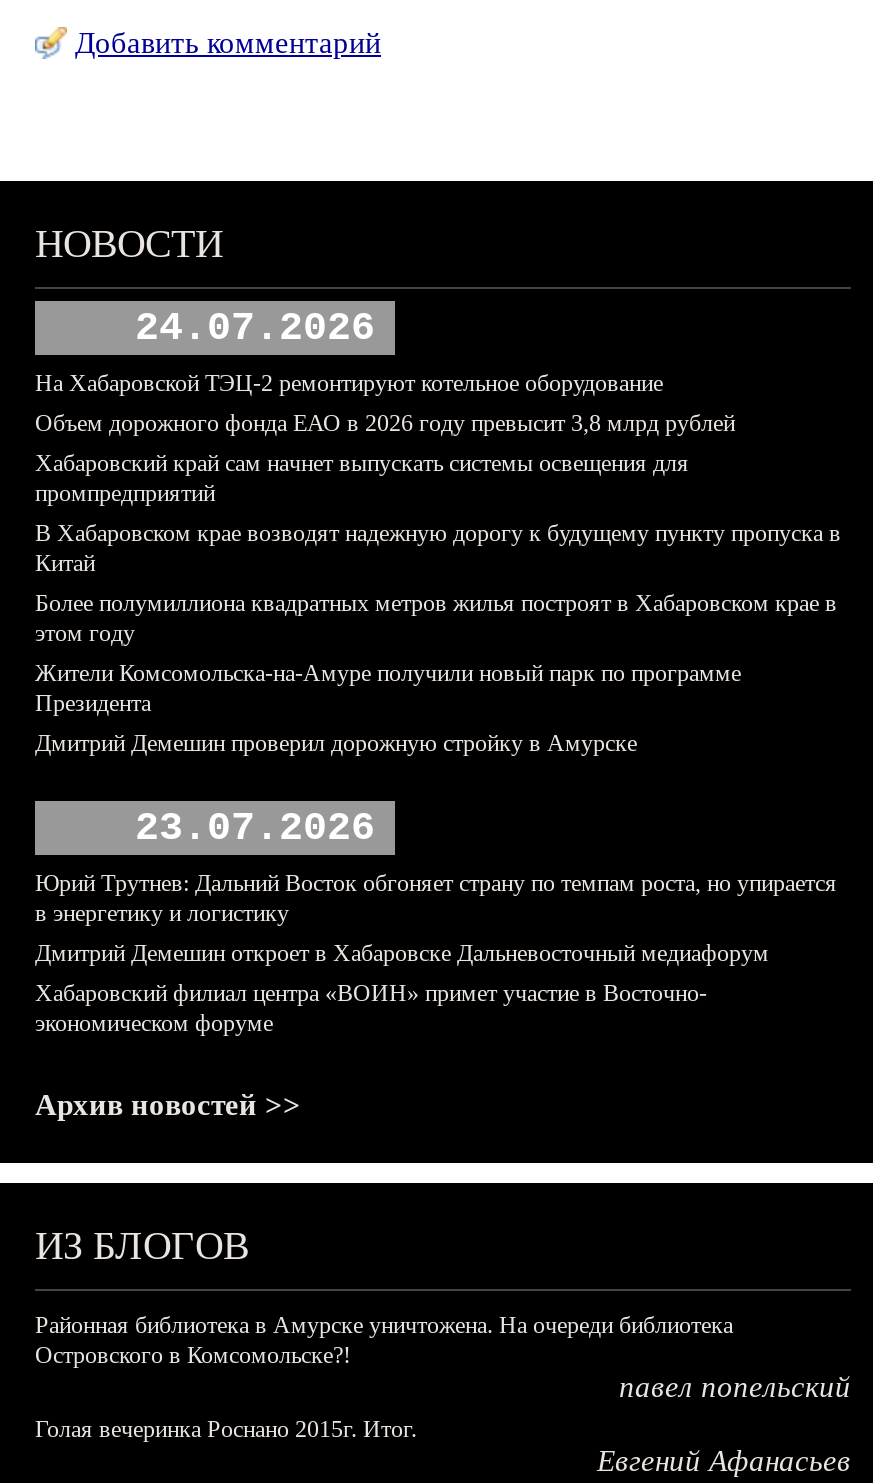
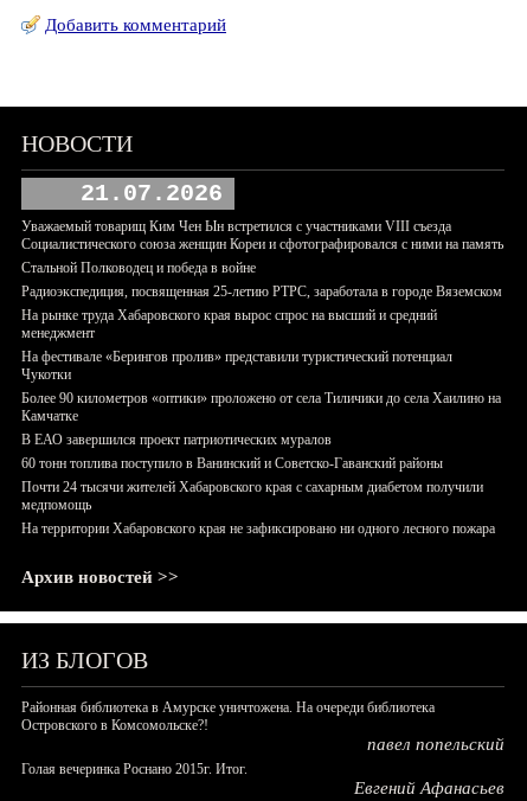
[35,305,841,1037] 24.07.2026 | На Хабаровской ТЭЦ-2 ремонтируют котельное оборудование | Объем дорожного фонда ЕАО в 2026 году превысит 3,8 млрд рублей | Хабаровский край сам начнет выпускать системы освещения для | промпредприятий | В Хабаровском крае возводят надежную дорогу к будущему пункту пропуска в | Китай | Более полумиллиона квадратных метров жилья построят в Хабаровском крае в | этом году | Жители Комсомольска-на-Амуре получили новый парк по программе | Президента | Дмитрий Демешин проверил дорожную стройку в Амурске | 23.07.2026 | Юрий Трутнев: Дальний Восток обгоняет страну по темпам роста, но упирается | в энергетику и логистику | Дмитрий Демешин откроет в Хабаровске Дальневосточный медиафорум | Хабаровский филиал центра «ВОИН» примет участие в Восточно- | экономическом форуме -> [21,180,503,537] 21.07.2026 | Уважаемый товарищ Ким Чен Ын встретился с участниками VIII съезда | Социалистического союза женщин Кореи и сфотографировался с ними на память | Стальной Полководец и победа в войне | Радиоэкспедиция, посвященная 25-летию РТРС, заработала в городе Вяземском | На рынке труда Хабаровского края вырос спрос на высший и средний | менеджмент | На фестивале «Берингов пролив» представили туристический потенциал | Чукотки | Более 90 километров «оптики» проложено от села Тиличики до села Хаилино на | Камчатке | В ЕАО завершился проект патриотических муралов | 60 тонн топлива поступило в Ванинский и Советско-Гаванский районы | Почти 24 тысячи жителей Хабаровского края с сахарным диабетом получили | медпомощь | На территории Хабаровского края не зафиксировано ни одного лесного пожара

